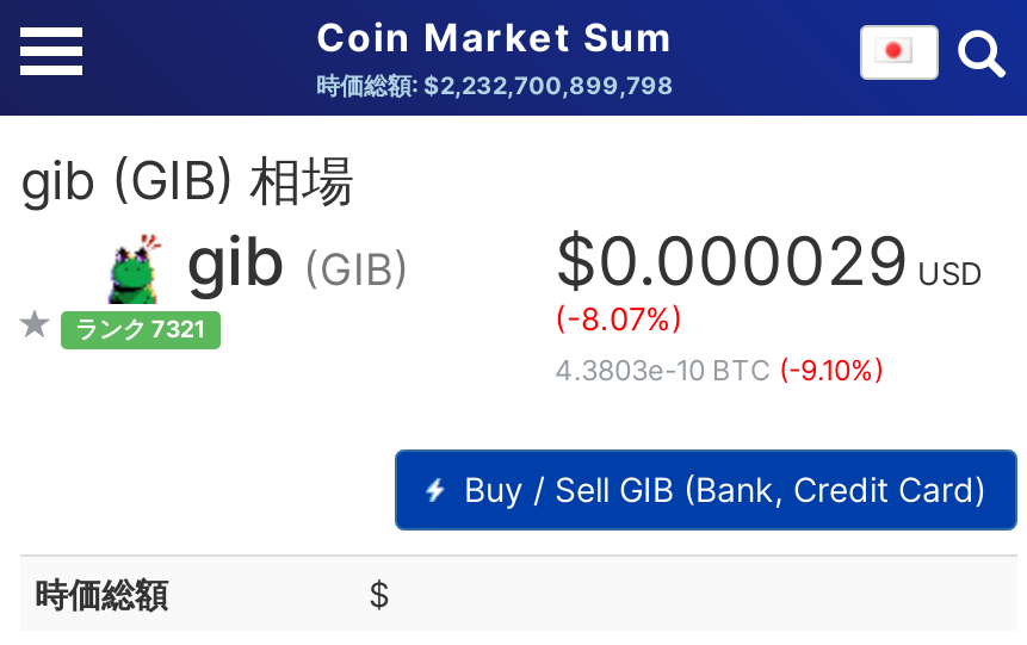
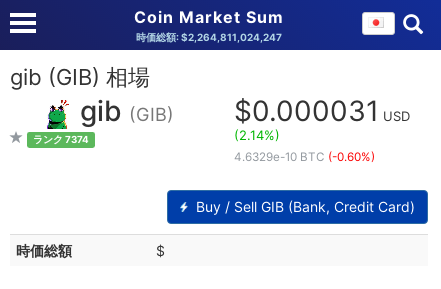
[316,70,674,99] 時価総額: $2,232,700,899,798 -> [136,31,282,43] 時価総額: $2,264,811,024,247
[555,221,982,302] $0.000029 USD -> [234,94,410,128] $0.000031 USD
[555,299,683,337] (-8.07%) -> [234,127,280,143] (2.14%)
[75,317,206,343] ランク 7321 -> [33,134,89,145] ランク 7374
[555,354,884,387] 4.3803e-10 BTC (-9.10%) -> [234,150,375,164] 4.6329e-10 BTC (-0.60%)

